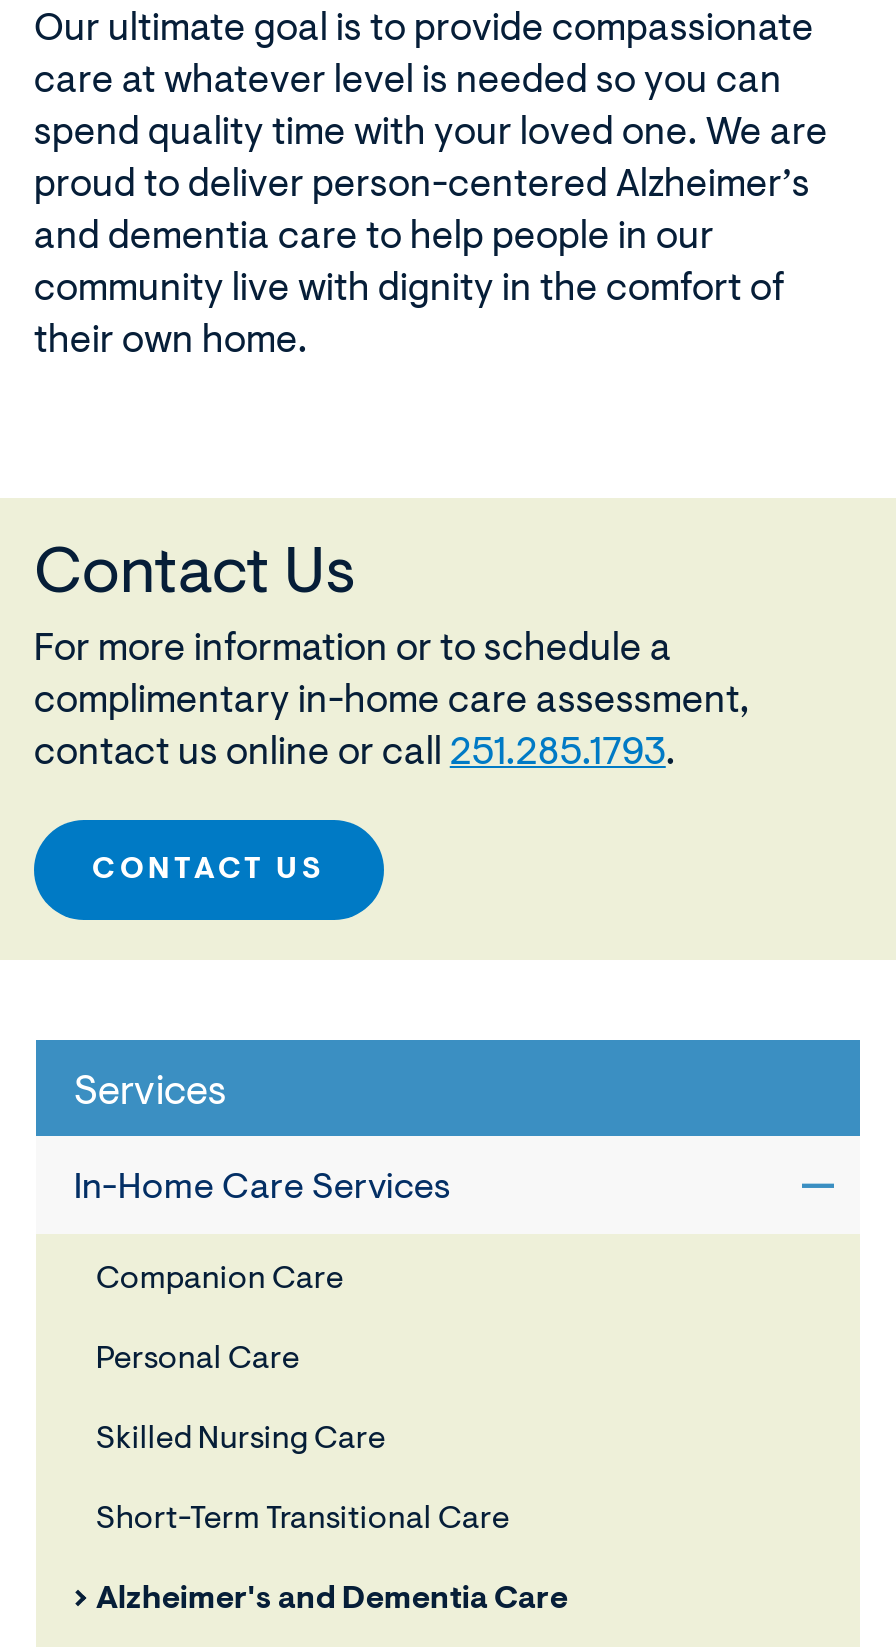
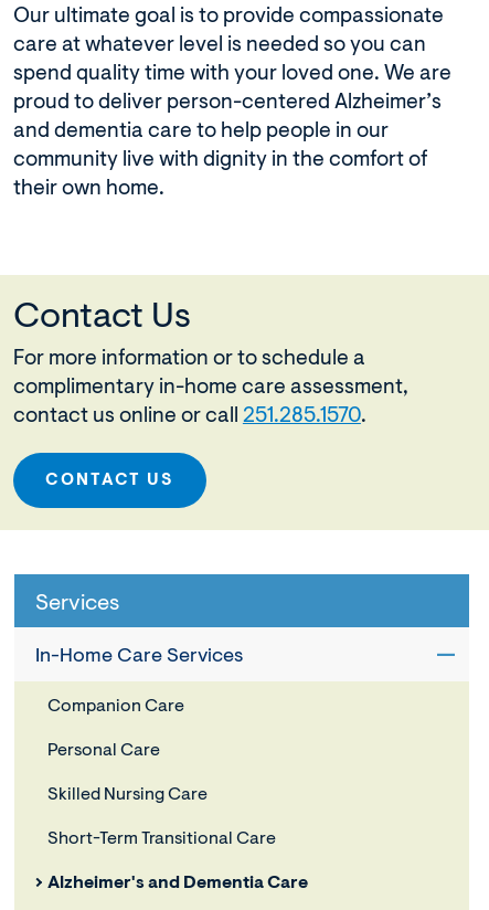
[34,737,676,775] contact us online or call 251.285.1793. -> [13,407,366,428] contact us online or call 251.285.1570.

